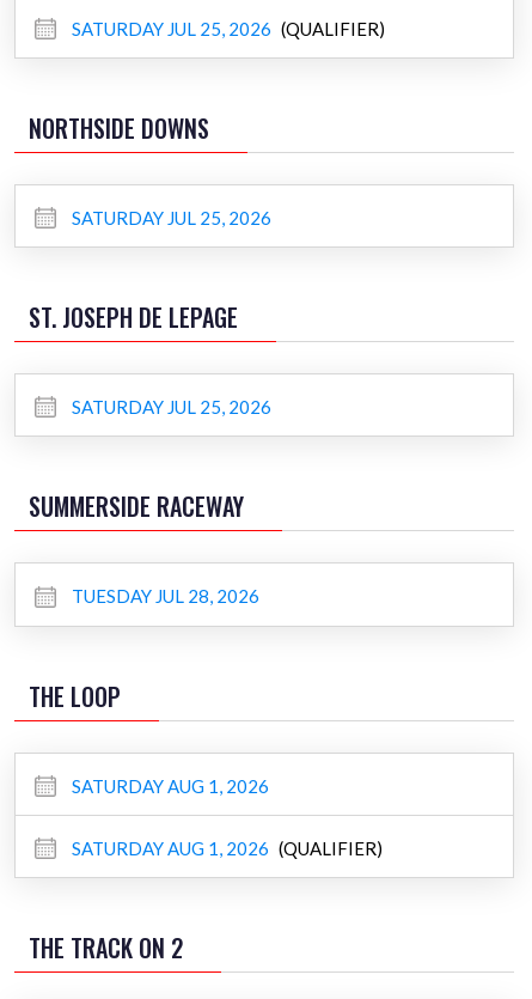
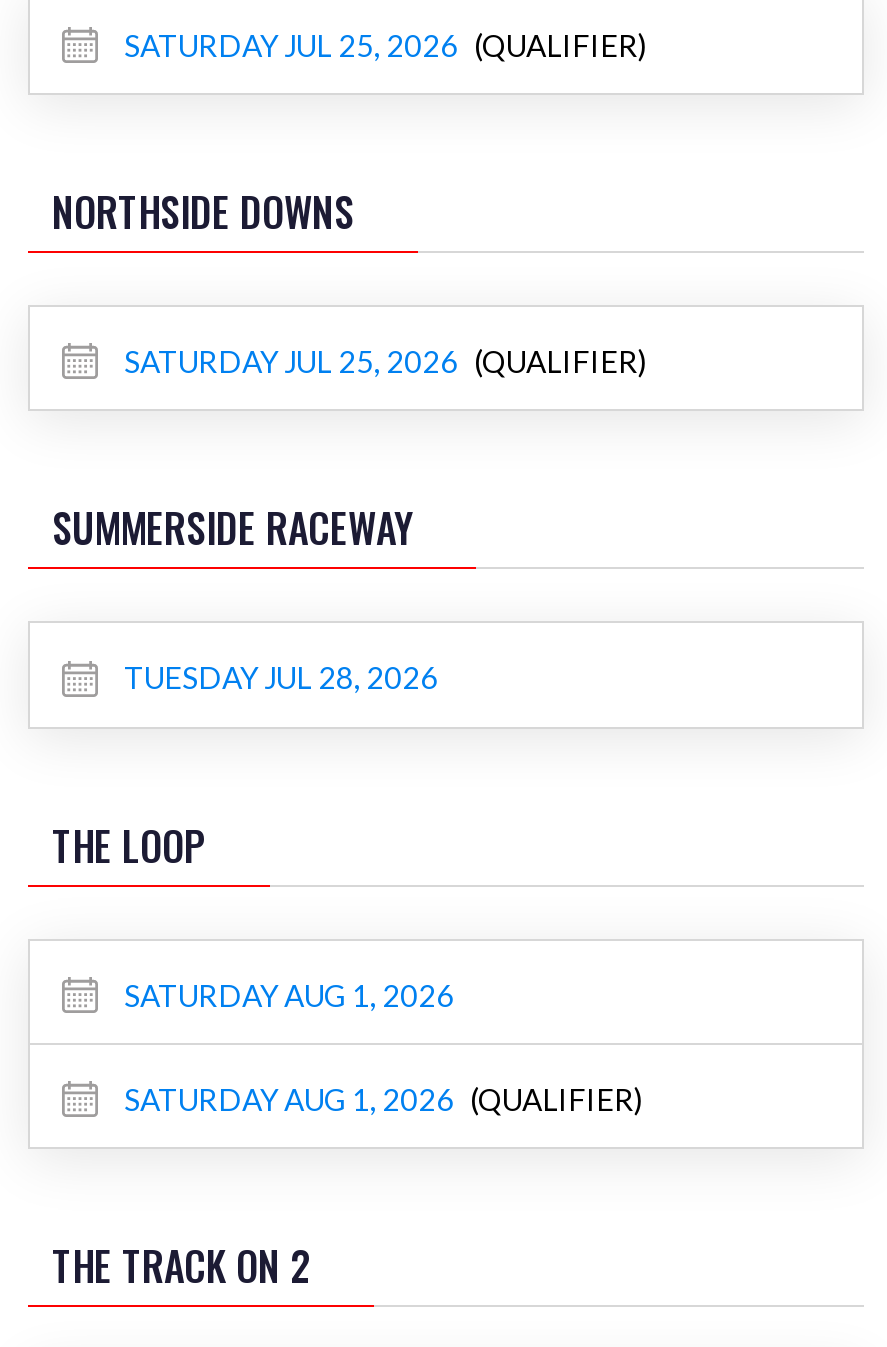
[29,207,271,418] SATURDAY JUL 25, 2026 | ST. JOSEPH DE LEPAGE | SATURDAY JUL 25, 2026 -> [118,343,648,379] SATURDAY JUL 25, 2026 (QUALIFIER)

